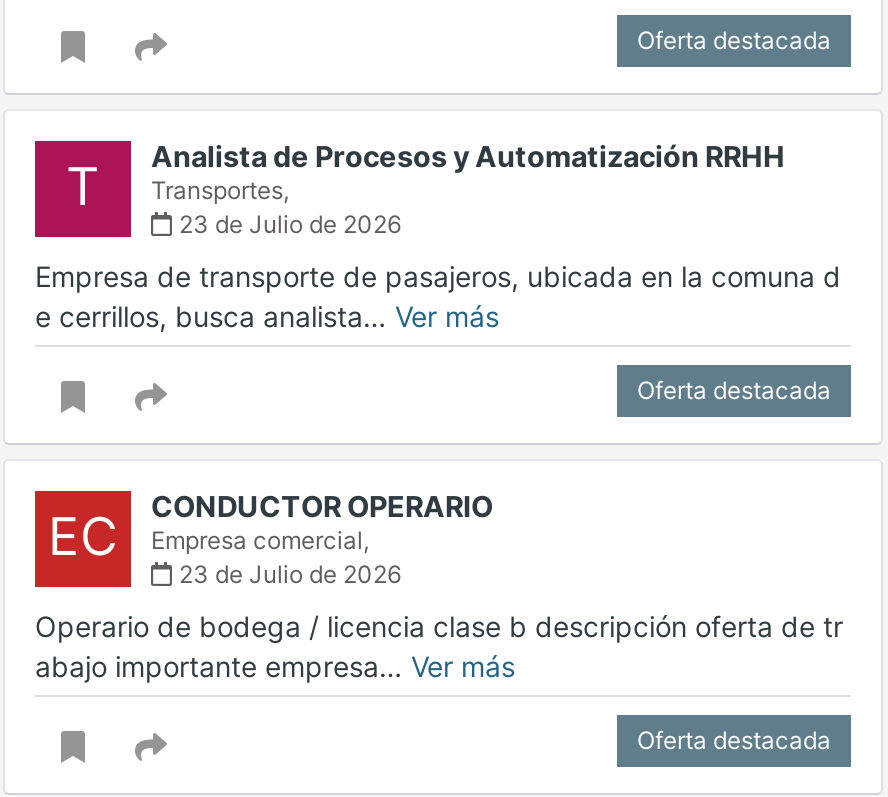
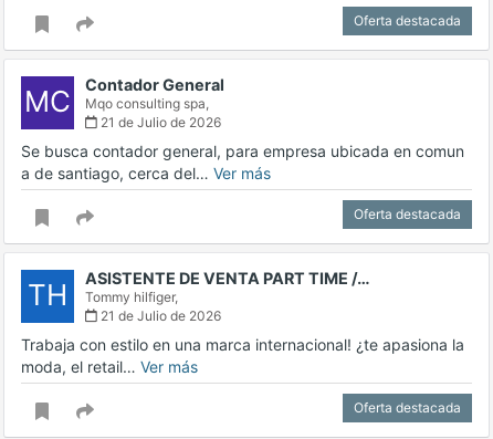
[66,139,785,239] T | Analista de Procesos y Automatización RRHH | Transportes, | 23 de Julio de 2026 -> [24,75,224,130] MC | Contador General | Mqo consulting spa, | 21 de Julio de 2026
[35,259,841,333] Empresa de transporte de pasajeros, ubicada en la comuna d | e cerrillos, busca analista… Ver más -> [21,142,464,182] Se busca contador general, para empresa ubicada en comun | a de santiago, cerca del… Ver más
[48,489,493,589] EC | CONDUCTOR OPERARIO | Empresa comercial, | 23 de Julio de 2026 -> [28,269,370,324] TH | ASISTENTE DE VENTA PART TIME /… | Tommy hilfiger, | 21 de Julio de 2026
[35,609,843,683] Operario de bodega / licencia clase b descripción oferta de tr | abajo importante empresa… Ver más -> [21,335,464,376] Trabaja con estilo en una marca internacional! ¿te apasiona la | moda, el retail… Ver más

